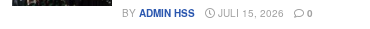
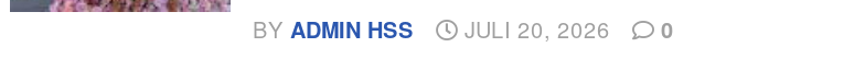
[122,6,313,20] BY ADMIN HSS JULI 15, 2026 0 -> [253,13,674,44] BY ADMIN HSS JULI 20, 2026 0

